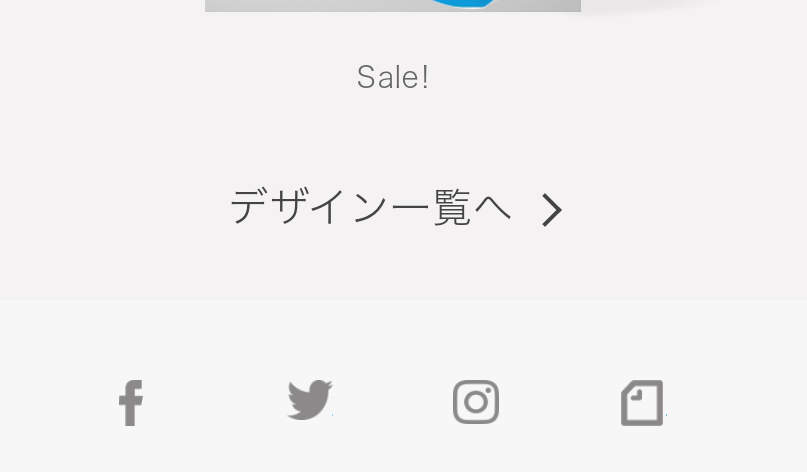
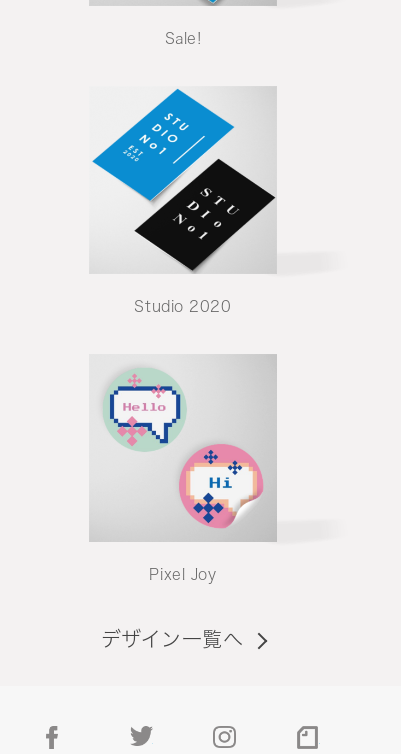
none -> [92,89,275,314] [image] | Studio 2020
none -> [108,355,263,582] [image] | Pixel Joy

